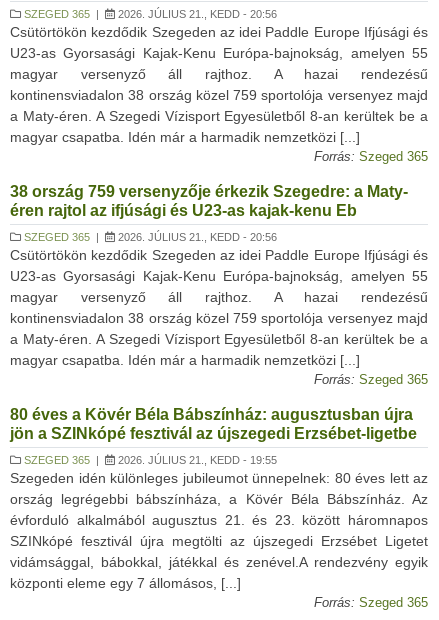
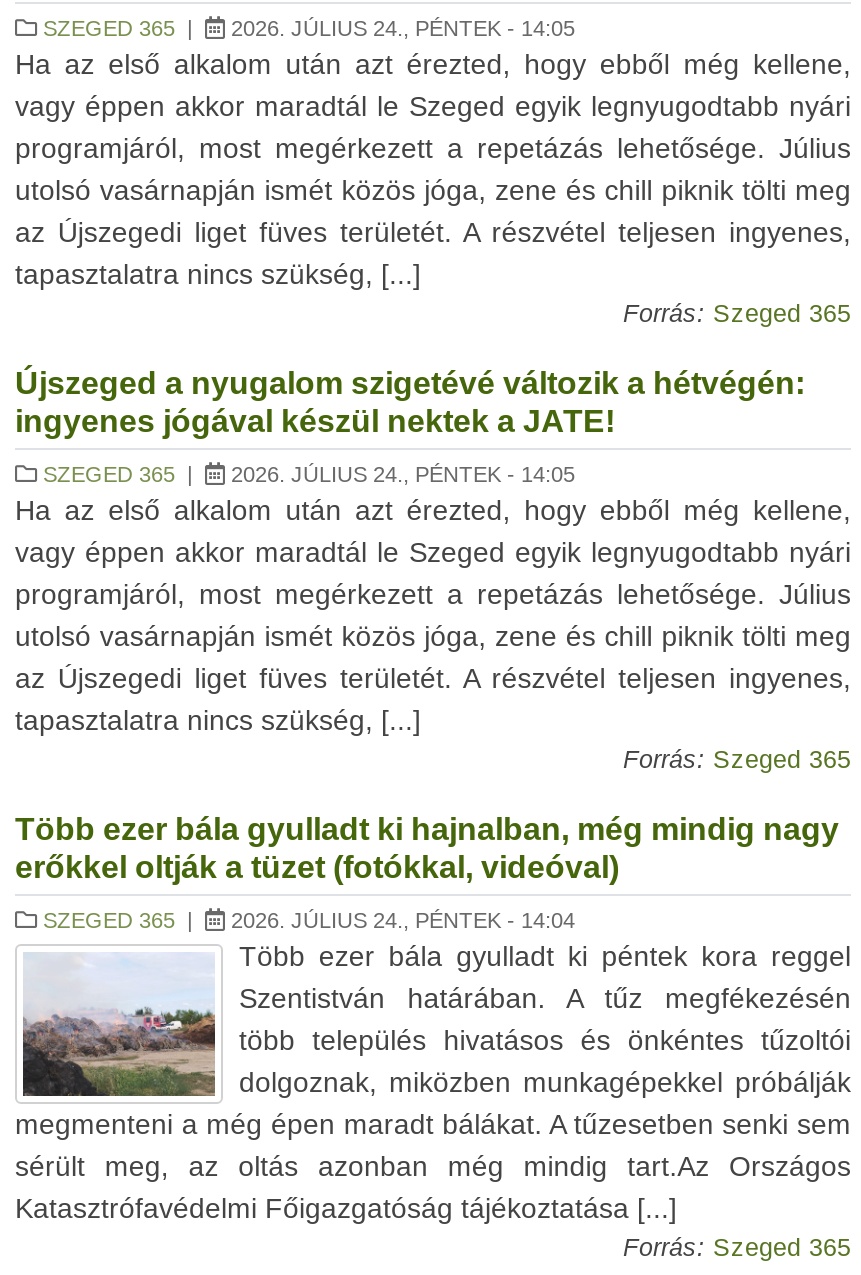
[10,8,428,145] 2026. JÚLIUS 21., KEDD - 20:56 | Csütörtökön kezdődik Szegeden az idei Paddle Europe Ifjúsági és | U23-as Gyorsasági Kajak-Kenu Európa-bajnokság, amelyen 55 | magyar versenyző áll rajthoz. A hazai rendezésű | kontinensviadalon 38 ország közel 759 sportolója versenyez majd | a Maty-éren. A Szegedi Vízisport Egyesületből 8-an kerültek be a | magyar csapatba. Idén már a harmadik nemzetközi [...] -> [15,16,851,290] 2026. JÚLIUS 24., PÉNTEK - 14:05 | Ha az első alkalom után azt érezted, hogy ebből még kellene, | vagy éppen akkor maradtál le Szeged egyik legnyugodtabb nyári | programjáról, most megérkezett a repetázás lehetősége. Július | utolsó vasárnapján ismét közös jóga, zene és chill piknik tölti meg | az Újszegedi liget füves területét. A részvétel teljesen ingyenes, | tapasztalatra nincs szükség, [...]
[10,183,408,219] 38 ország 759 versenyzője érkezik Szegedre: a Maty- | éren rajtol az ifjúsági és U23-as kajak-kenu Eb -> [15,366,805,438] Újszeged a nyugalom szigetévé változik a hétvégén: | ingyenes jógával készül nektek a JATE!
[10,231,428,368] 2026. JÚLIUS 21., KEDD - 20:56 | Csütörtökön kezdődik Szegeden az idei Paddle Europe Ifjúsági és | U23-as Gyorsasági Kajak-Kenu Európa-bajnokság, amelyen 55 | magyar versenyző áll rajthoz. A hazai rendezésű | kontinensviadalon 38 ország közel 759 sportolója versenyez majd | a Maty-éren. A Szegedi Vízisport Egyesületből 8-an kerültek be a | magyar csapatba. Idén már a harmadik nemzetközi [...] -> [15,462,851,736] 2026. JÚLIUS 24., PÉNTEK - 14:05 | Ha az első alkalom után azt érezted, hogy ebből még kellene, | vagy éppen akkor maradtál le Szeged egyik legnyugodtabb nyári | programjáról, most megérkezett a repetázás lehetősége. Július | utolsó vasárnapján ismét közös jóga, zene és chill piknik tölti meg | az Újszegedi liget füves területét. A részvétel teljesen ingyenes, | tapasztalatra nincs szükség, [...]
[10,406,417,442] 80 éves a Kövér Béla Bábszínház: augusztusban újra | jön a SZINkópé fesztivál az újszegedi Erzsébet-ligetbe -> [15,812,839,884] Több ezer bála gyulladt ki hajnalban, még mindig nagy | erőkkel oltják a tüzet (fotókkal, videóval)
[10,454,428,591] 2026. JÚLIUS 21., KEDD - 19:55 | Szegeden idén különleges jubileumot ünnepelnek: 80 éves lett az | ország legrégebbi bábszínháza, a Kövér Béla Bábszínház. Az | évforduló alkalmából augusztus 21. és 23. között háromnapos | SZINkópé fesztivál újra megtölti az újszegedi Erzsébet Ligetet | vidámsággal, bábokkal, játékkal és zenével.A rendezvény egyik | központi eleme egy 7 állomásos, [...] -> [15,908,851,1224] 2026. JÚLIUS 24., PÉNTEK - 14:04 | Több ezer bála gyulladt ki péntek kora reggel | Szentistván határában. A tűz megfékezésén | több település hivatásos és önkéntes tűzoltói | dolgoznak, miközben munkagépekkel próbálják | megmenteni a még épen maradt bálákat. A tűzesetben senki sem | sérült meg, az oltás azonban még mindig tart.Az Országos | Katasztrófavédelmi Főigazgatóság tájékoztatása [...]

